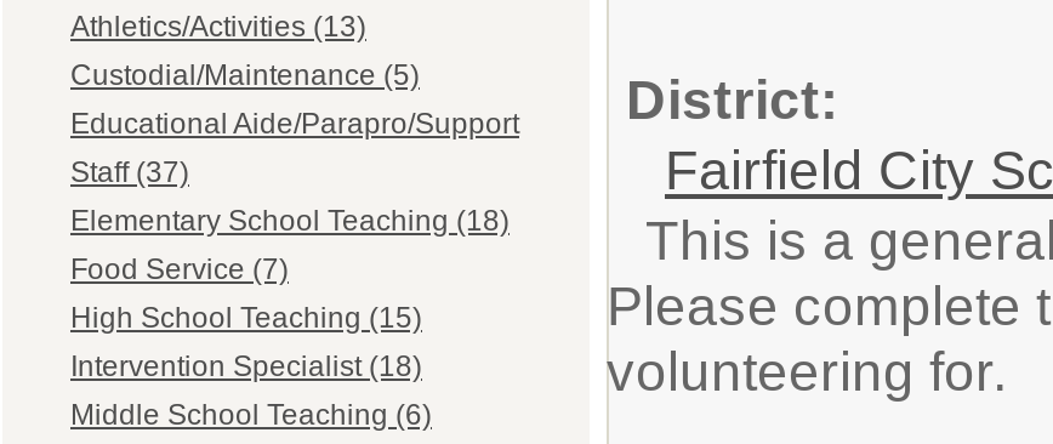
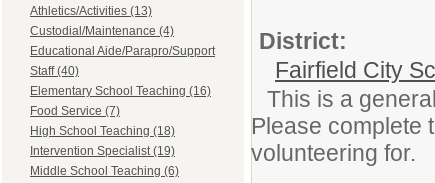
[70,58,420,92] Custodial/Maintenance (5) -> [30,24,174,38] Custodial/Maintenance (4)
[70,155,189,189] Staff (37) -> [30,64,79,78] Staff (40)
[70,204,510,238] Elementary School Teaching (18) -> [30,84,211,98] Elementary School Teaching (16)
[70,301,422,335] High School Teaching (15) -> [30,124,175,138] High School Teaching (18)
[70,349,422,383] Intervention Specialist (18) -> [30,144,175,158] Intervention Specialist (19)

